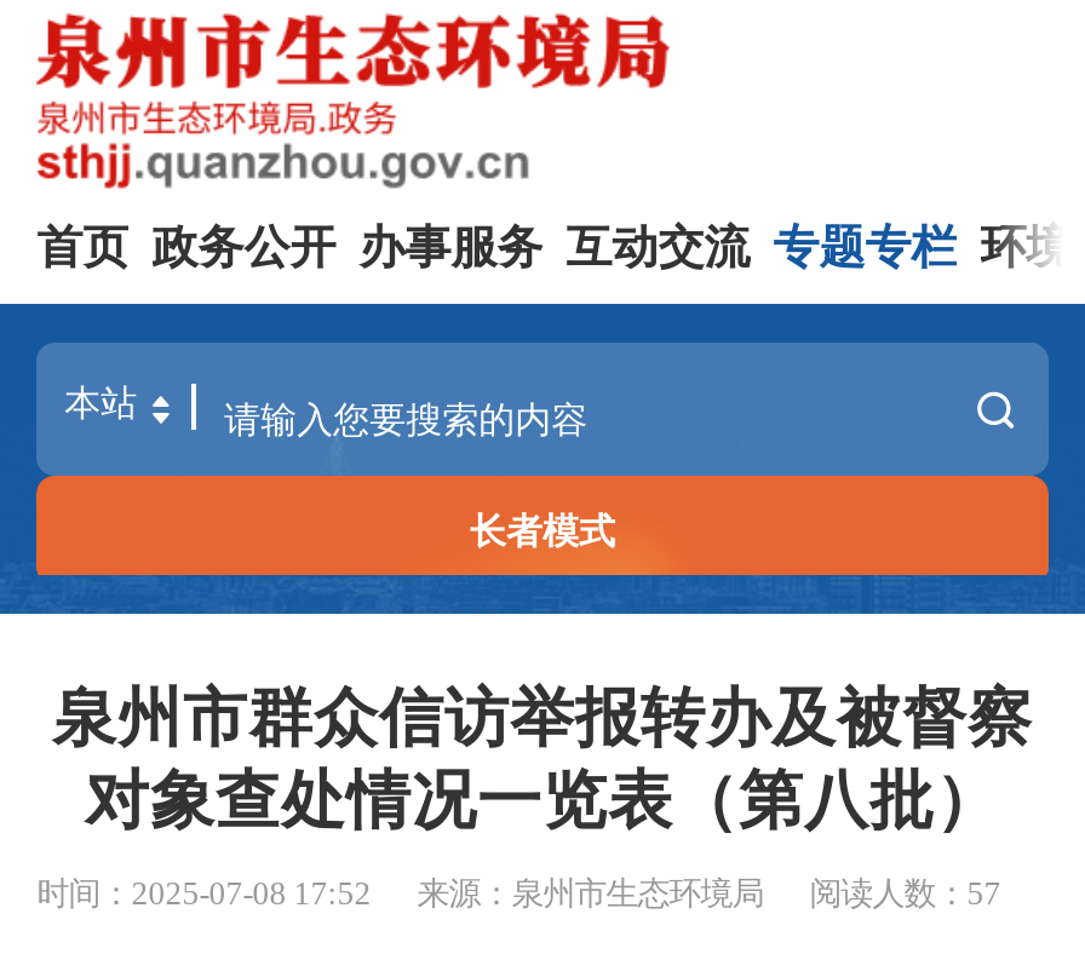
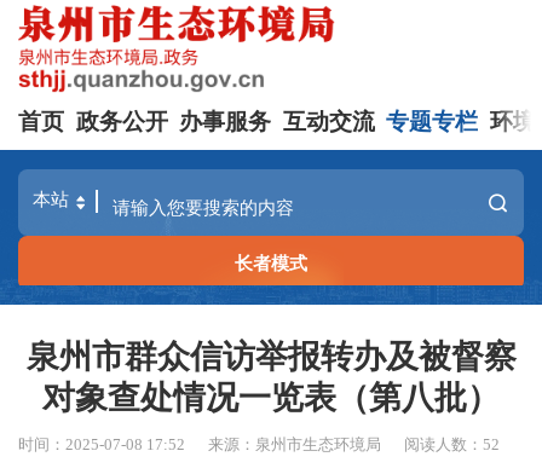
[37,876,1001,913] 时间：2025-07-08 17:52 来源：泉州市生态环境局 阅读人数：57 -> [18,436,500,454] 时间：2025-07-08 17:52 来源：泉州市生态环境局 阅读人数：52

